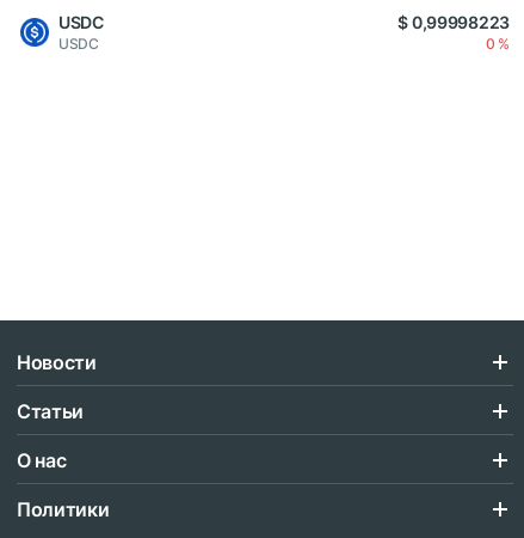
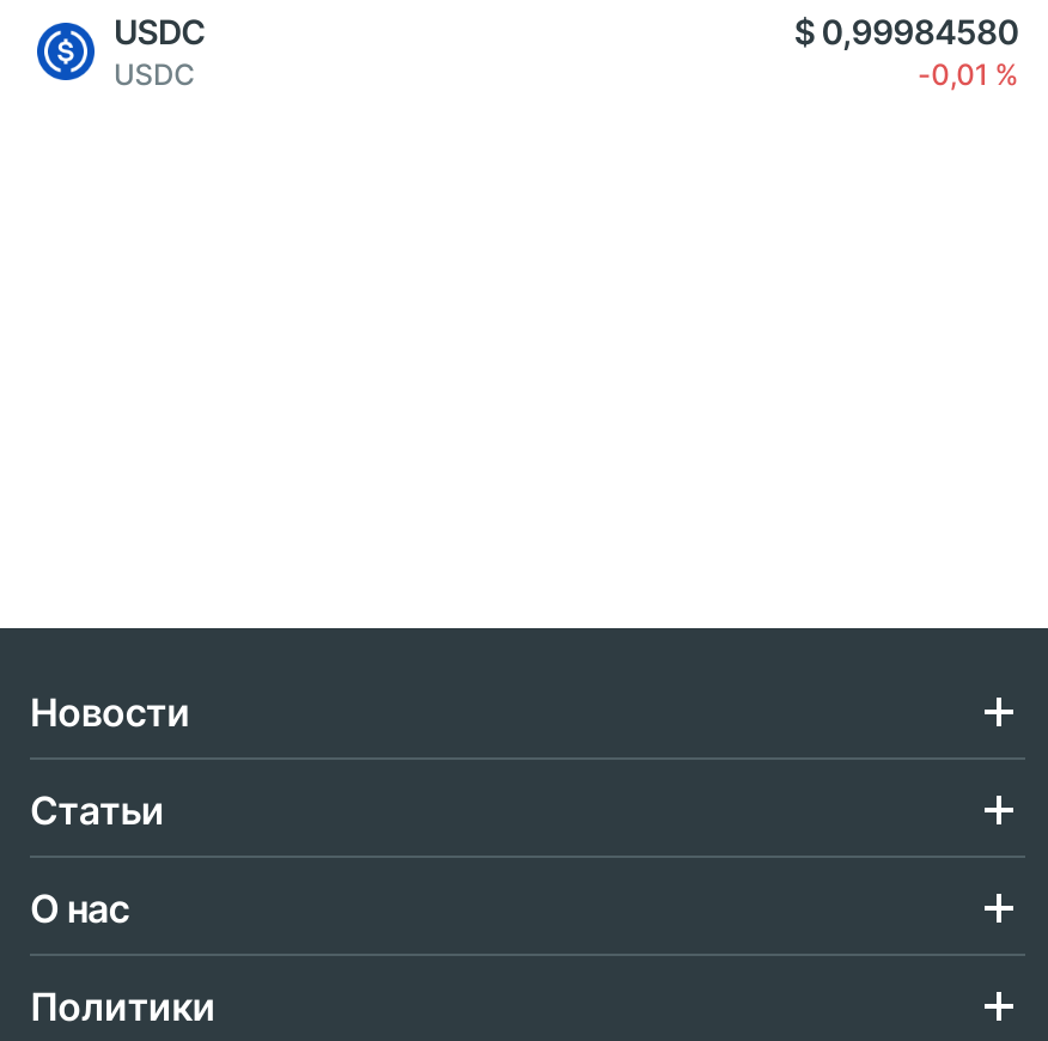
[398,12,510,33] $ 0,99998223 -> [794,11,1018,52] $ 0,99984580
[486,35,510,53] 0 % -> [918,57,1018,93] -0,01 %

